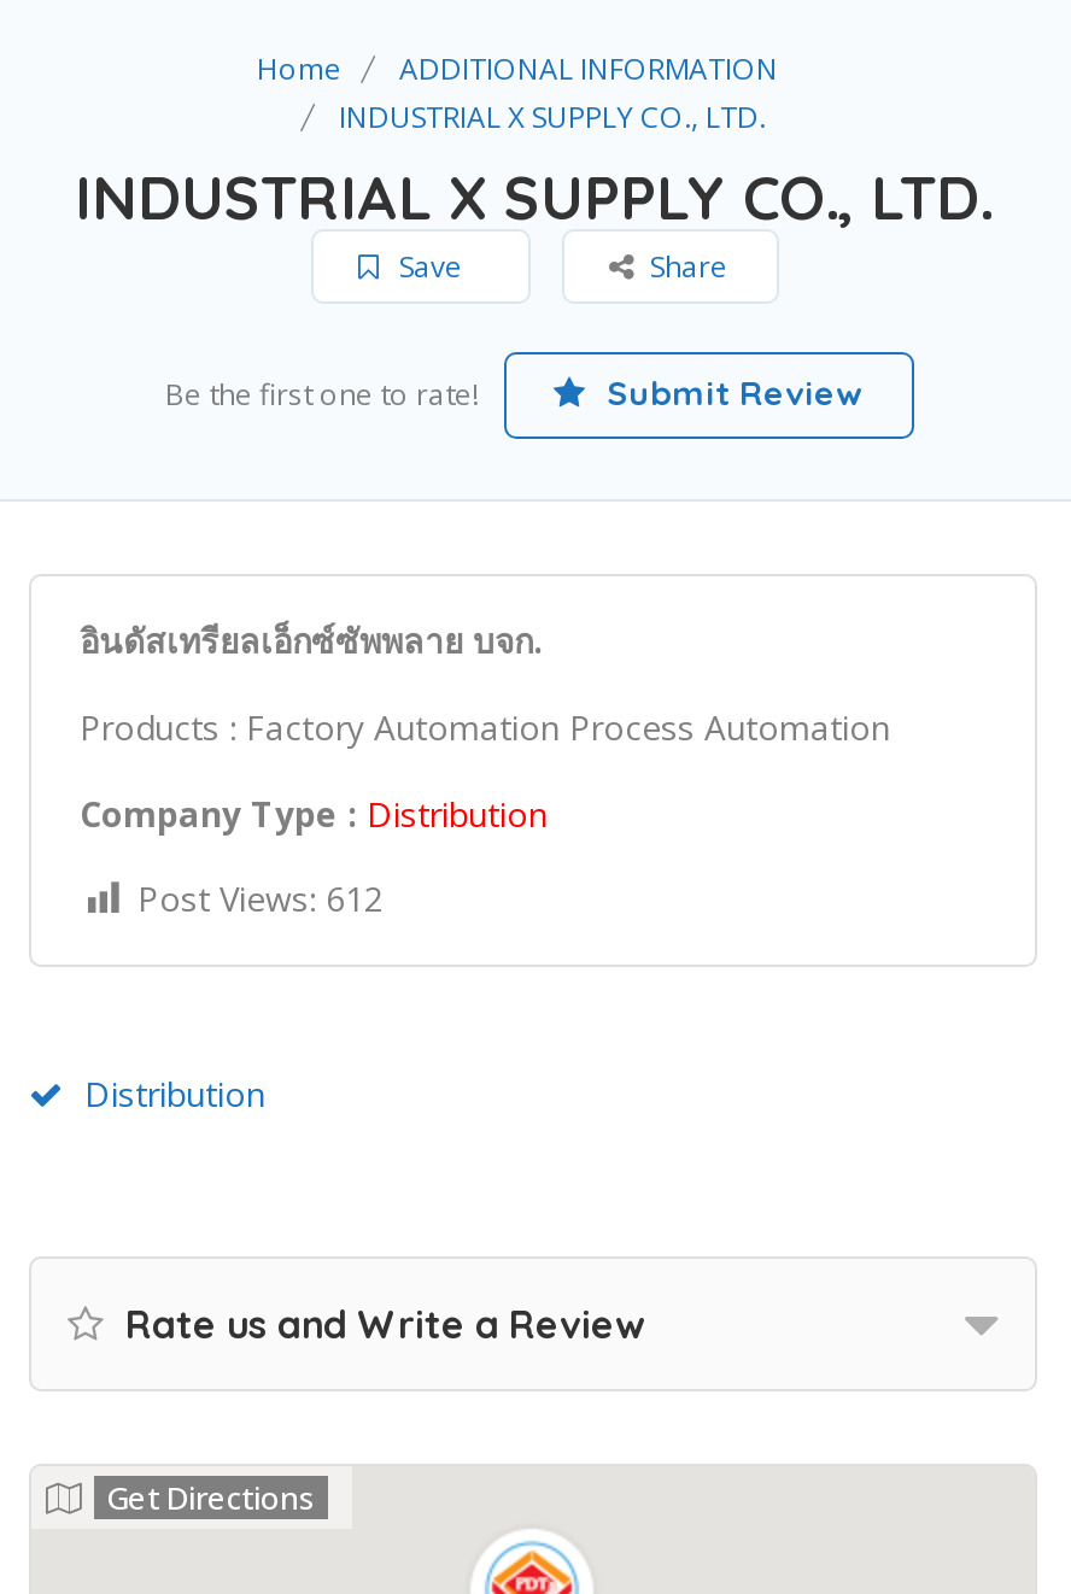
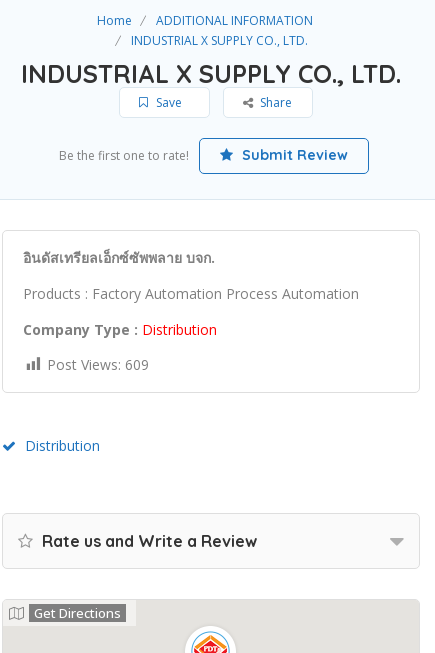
[137,874,384,920] Post Views: 612 -> [47,354,149,373] Post Views: 609

